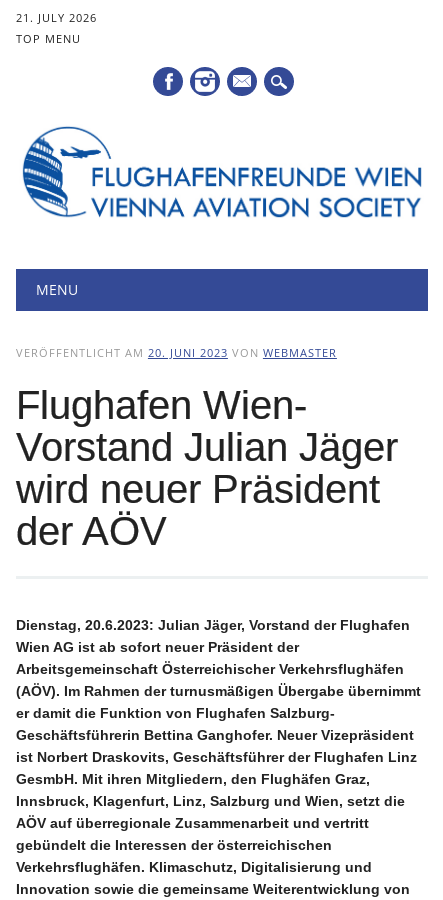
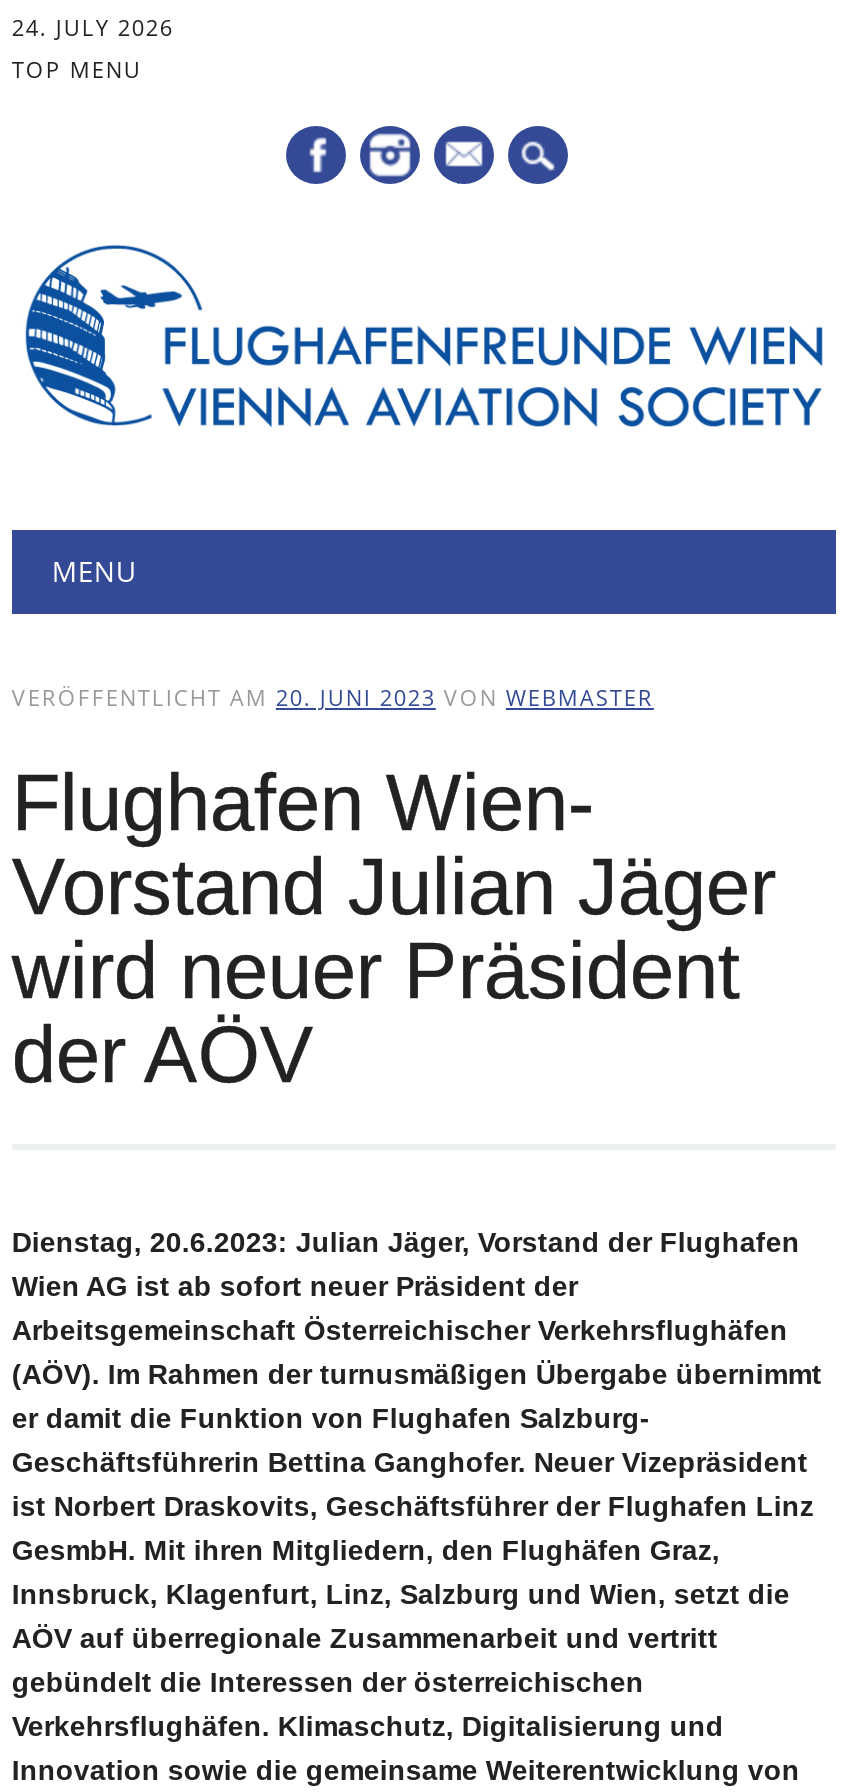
[16,10,97,25] 21. JULY 2026 -> [12,12,174,42] 24. JULY 2026

